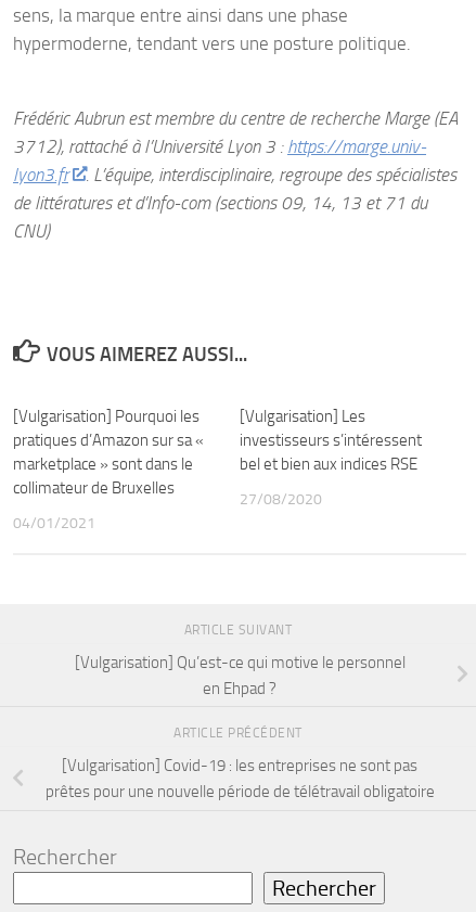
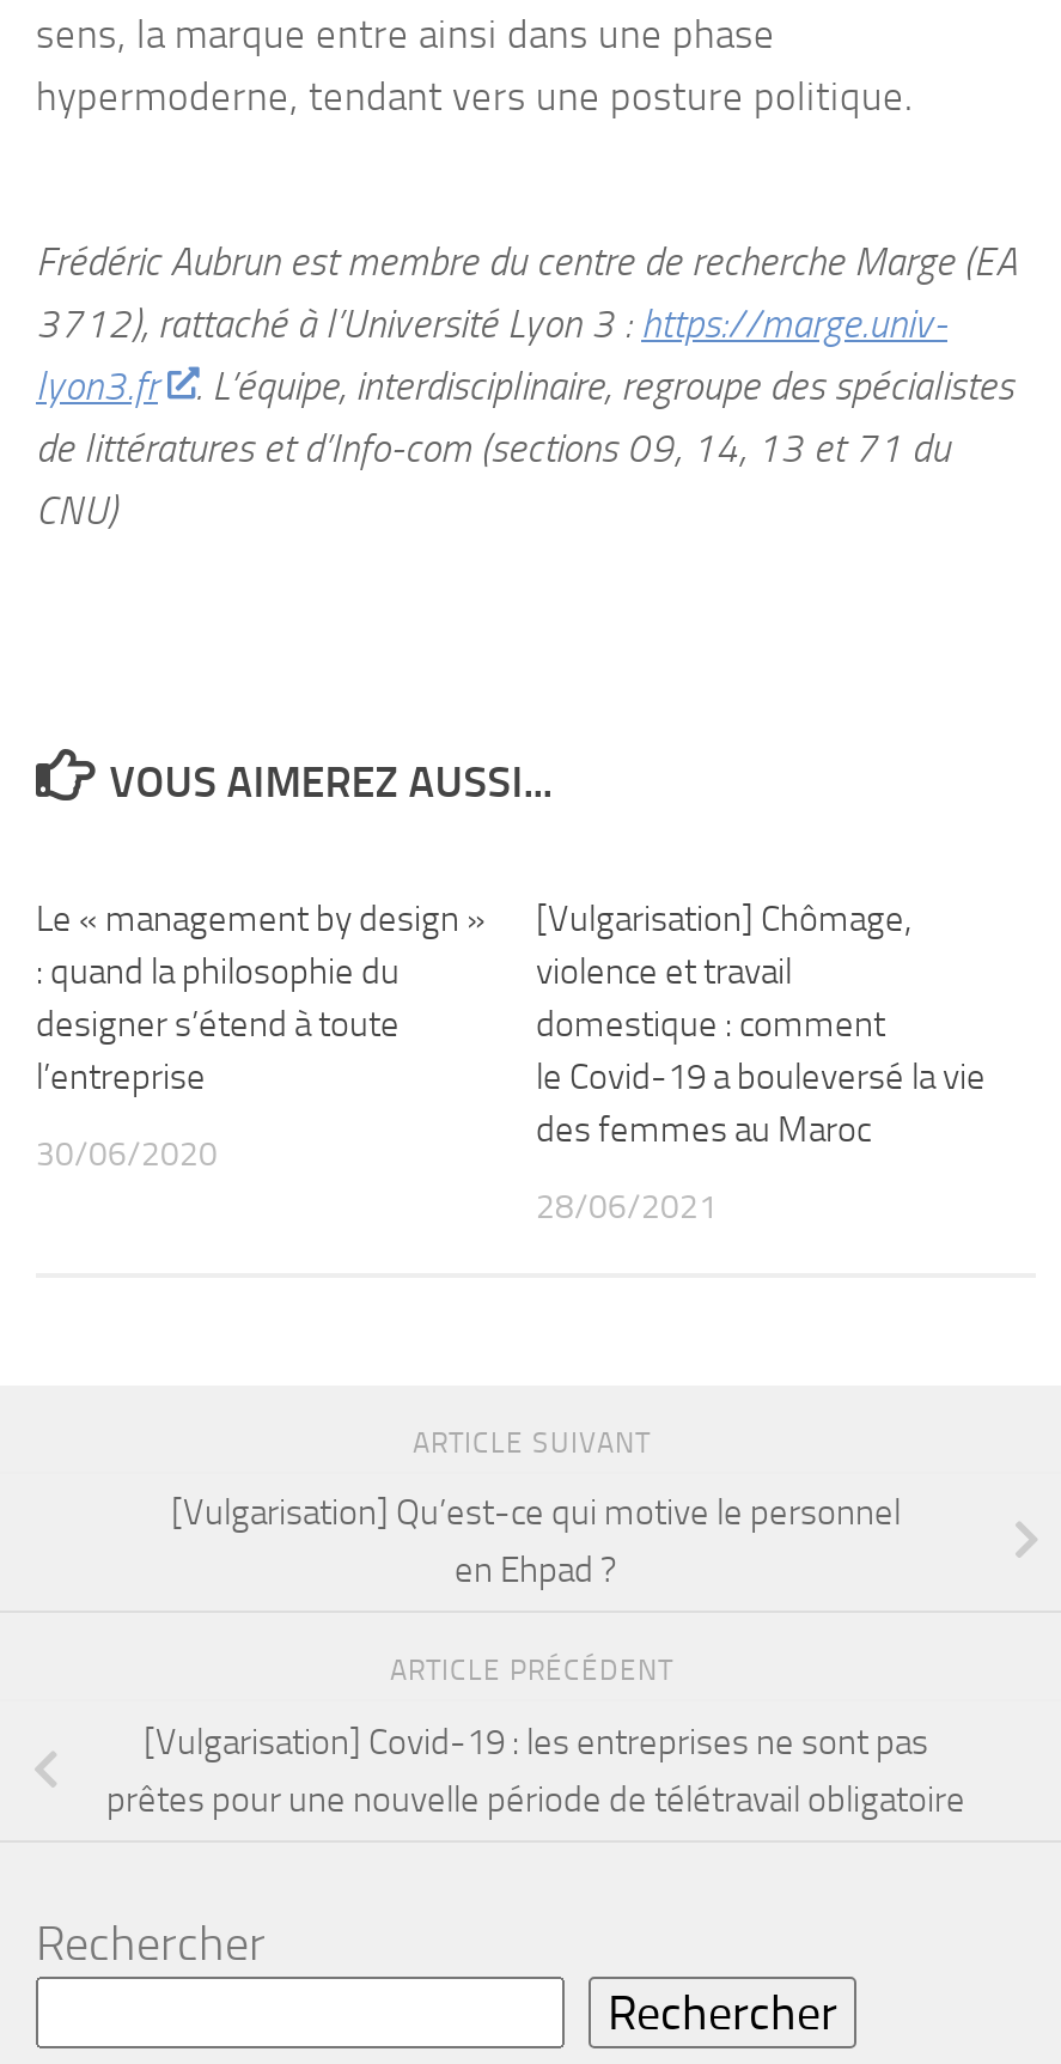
[13,407,204,498] [Vulgarisation] Pourquoi les | pratiques d’Amazon sur sa « | marketplace » sont dans le | collimateur de Bruxelles -> [36,899,486,1100] Le « management by design » | : quand la philosophie du | designer s’étend à toute | l’entreprise
[240,407,422,474] [Vulgarisation] Les | investisseurs s’intéressent | bel et bien aux indices RSE -> [536,899,986,1152] [Vulgarisation] Chômage, | violence et travail | domestique : comment | le Covid-19 a bouleversé la vie | des femmes au Maroc
[240,491,322,509] 27/08/2020 -> [536,1188,718,1229] 28/06/2021
[13,515,95,533] 04/01/2021 -> [36,1135,218,1176] 30/06/2020

